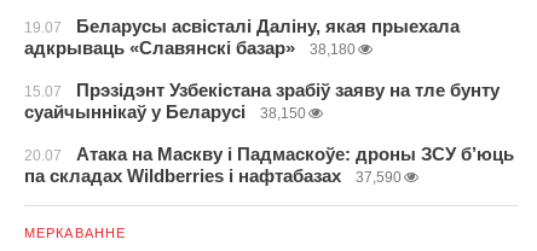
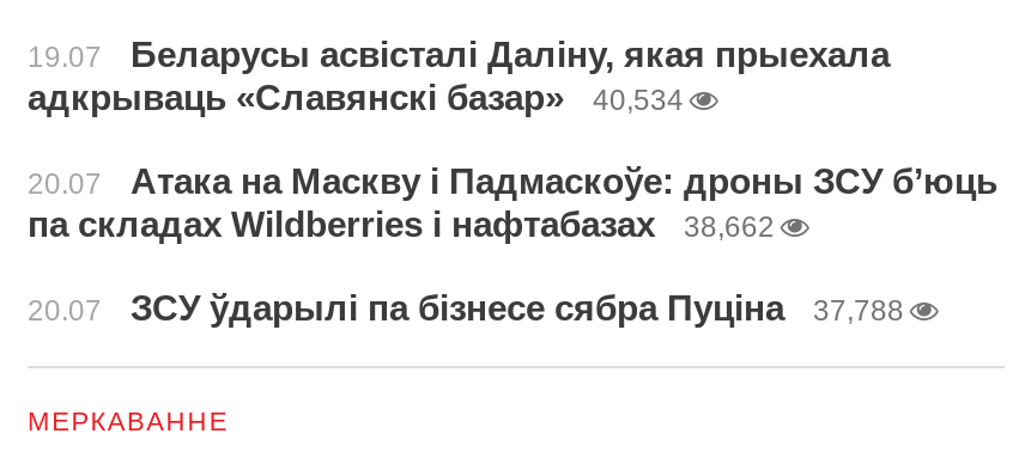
[24,41,500,122] 38,180 | 15.07 | Прэзідэнт Узбекістана зрабіў заяву на тле бунту | суайчыннікаў у Беларусі | 38,150 -> [593,84,684,117] 40,534
moved [24,144,514,186] -> [28,160,997,244]: 20.07 | Атака на Маскву і Падмаскоўе: дроны ЗСУ б’юць | па складах Wildberries і нафтабазах
[356,169,402,186] 37,590 -> [28,210,904,328] 38,662 | 20.07 | ЗСУ ўдарылі па бізнесе сябра Пуціна | 37,788

